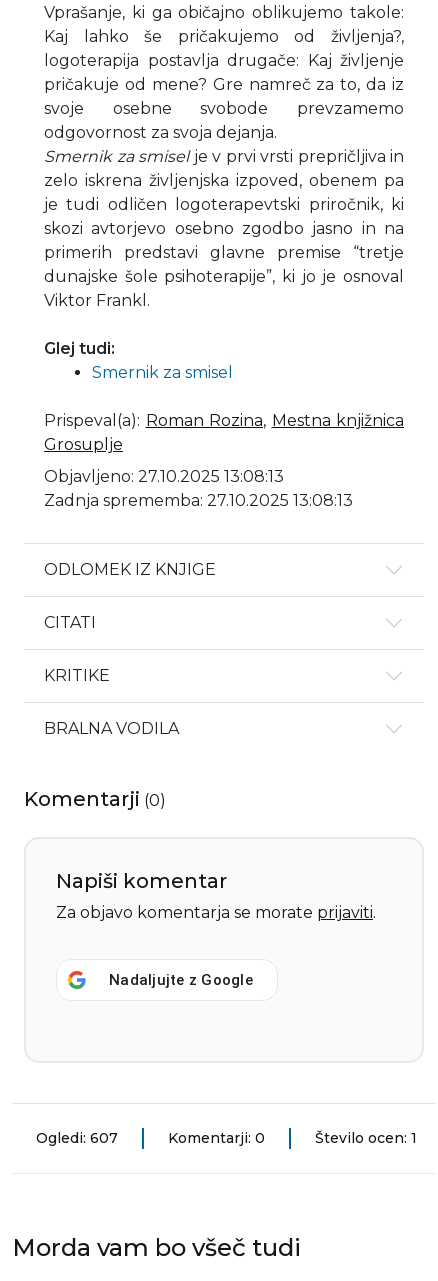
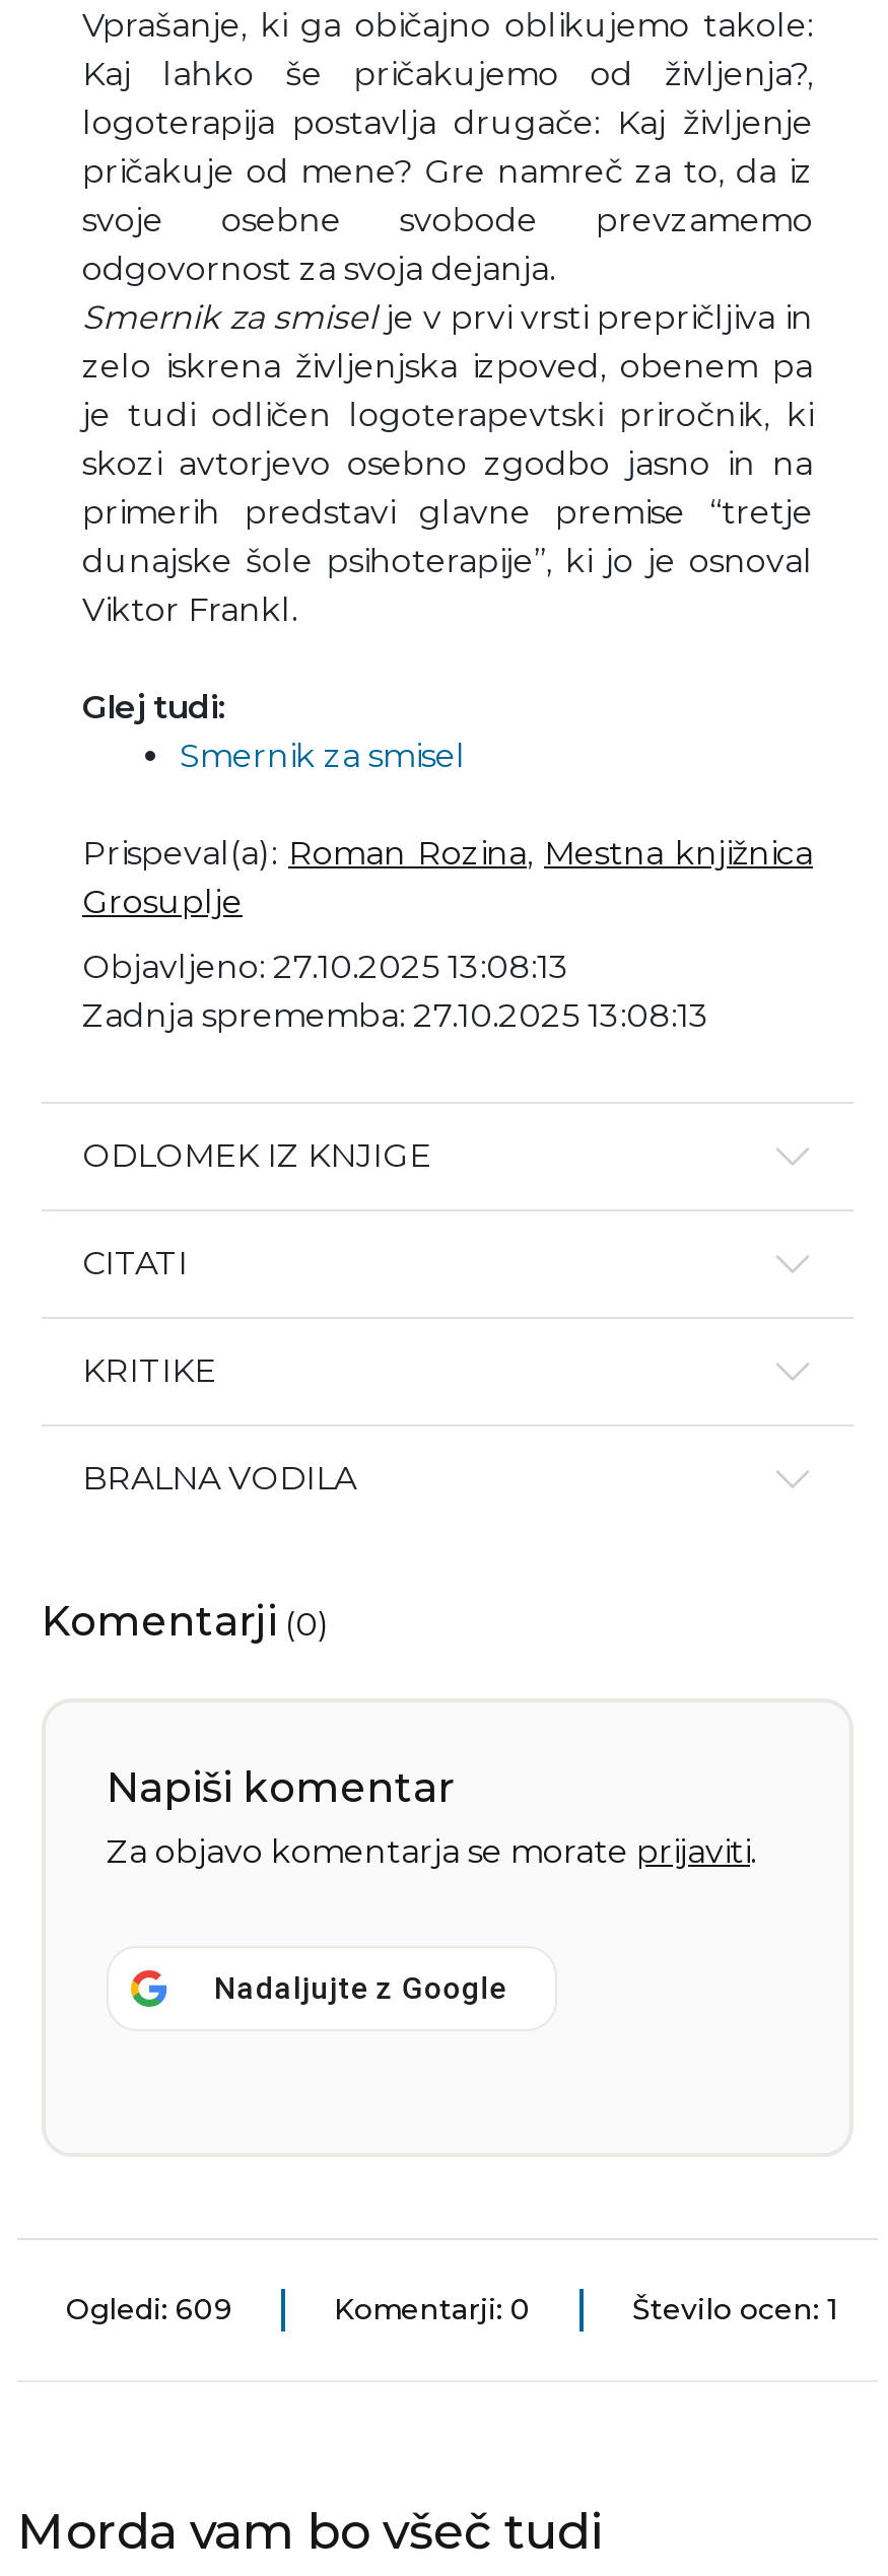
[36,1129,118,1147] Ogledi: 607 -> [66,2292,232,2328] Ogledi: 609

